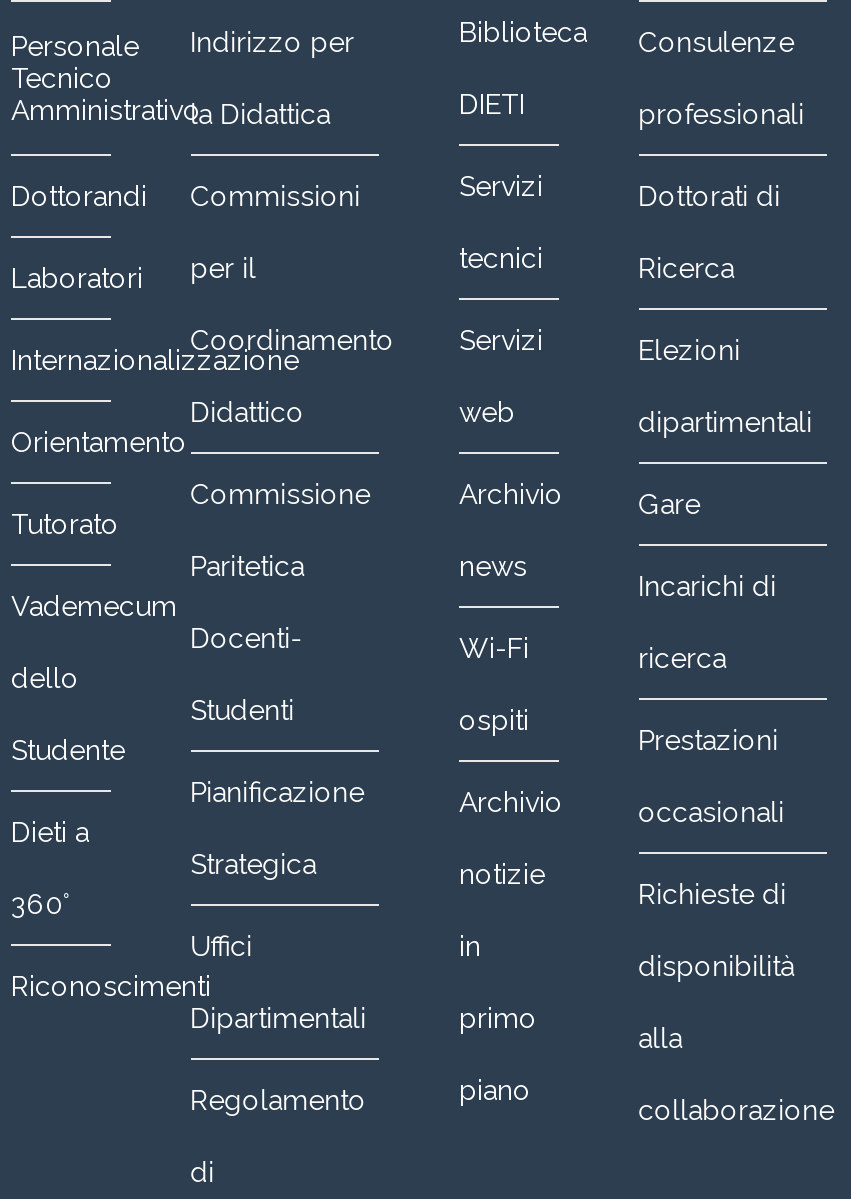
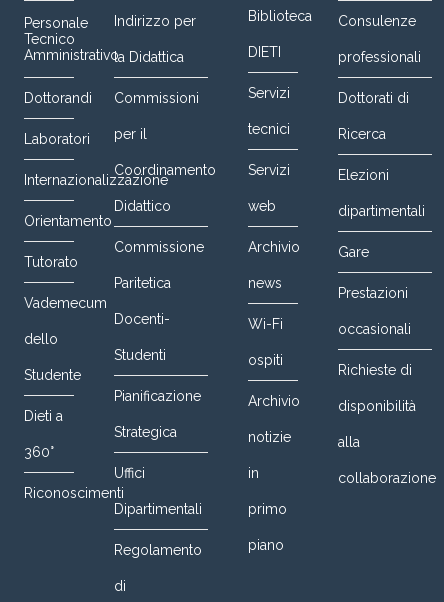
[638,570,776,674] Incarichi di | ricerca -> none
moved [638,724,834,1126] -> [338,285,436,486]: Prestazioni | occasionali | Richieste di | disponibilità | alla | collaborazione

